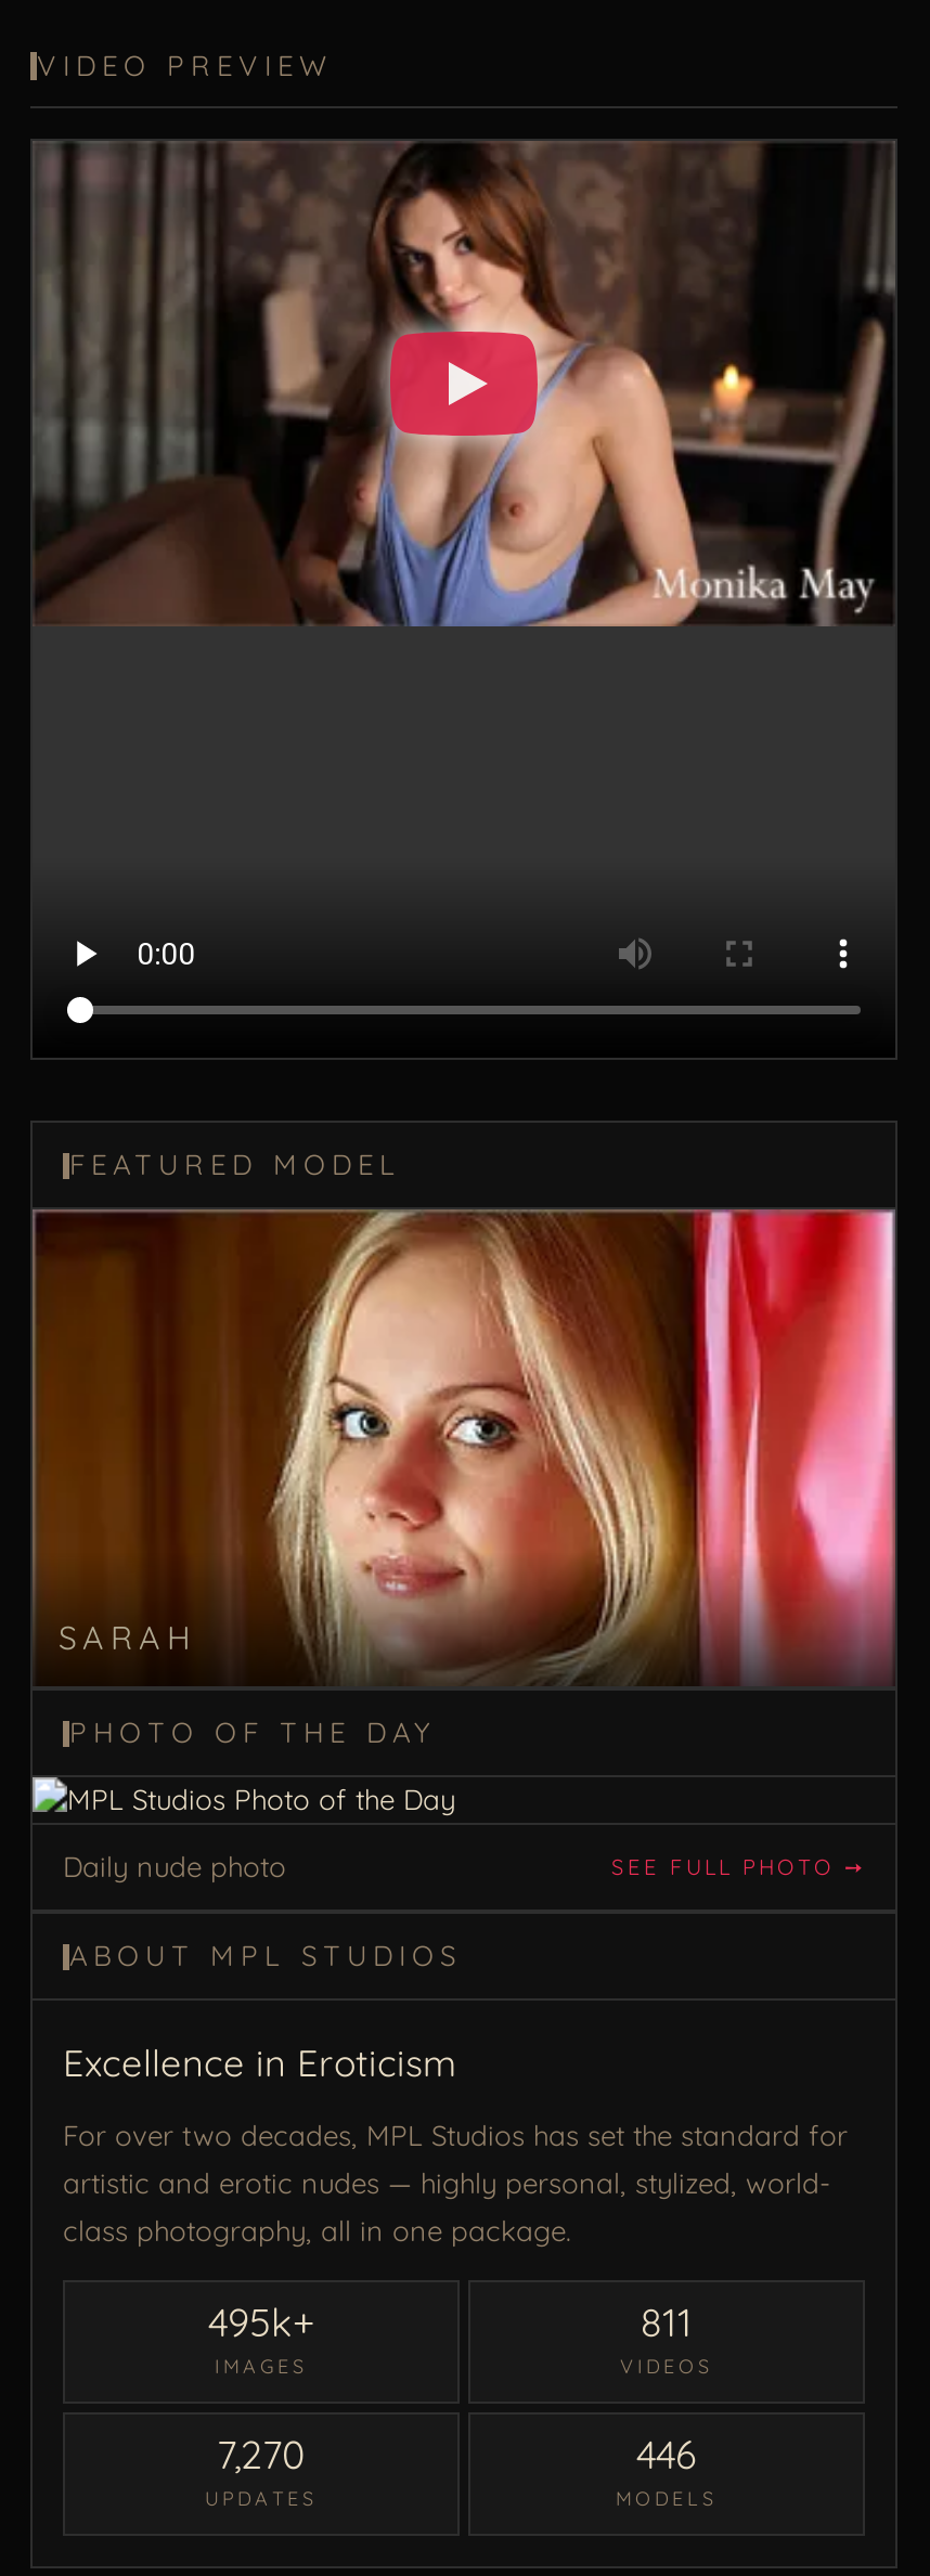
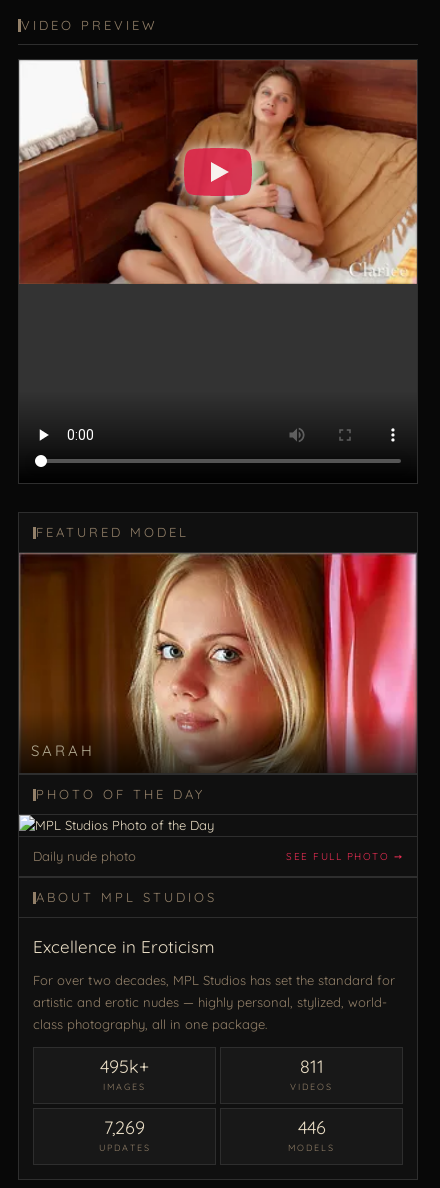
[33,141,895,626] [image] -> [18,59,418,285] [image]
[217,2430,306,2480] 7,270 -> [104,1116,145,1139] 7,269

